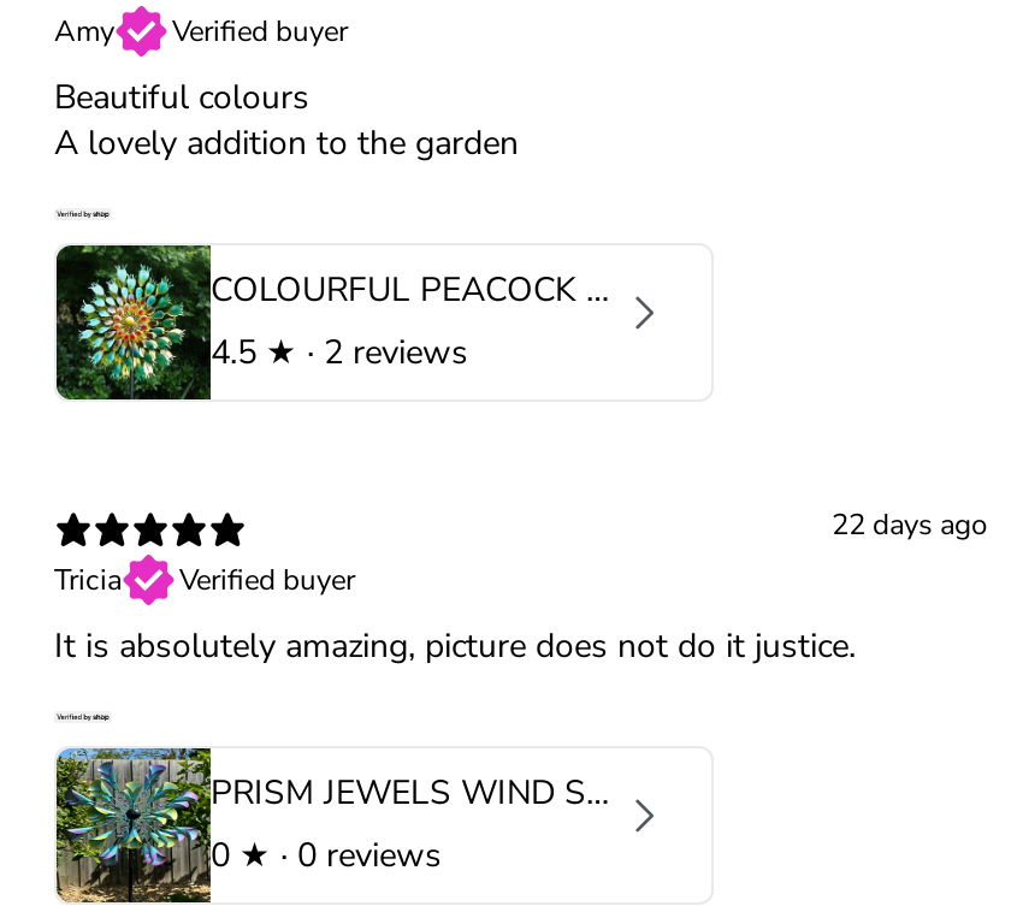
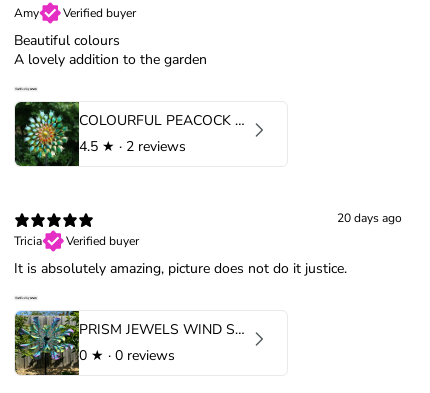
[832,506,988,544] 22 days ago -> [337,210,402,226] 20 days ago

